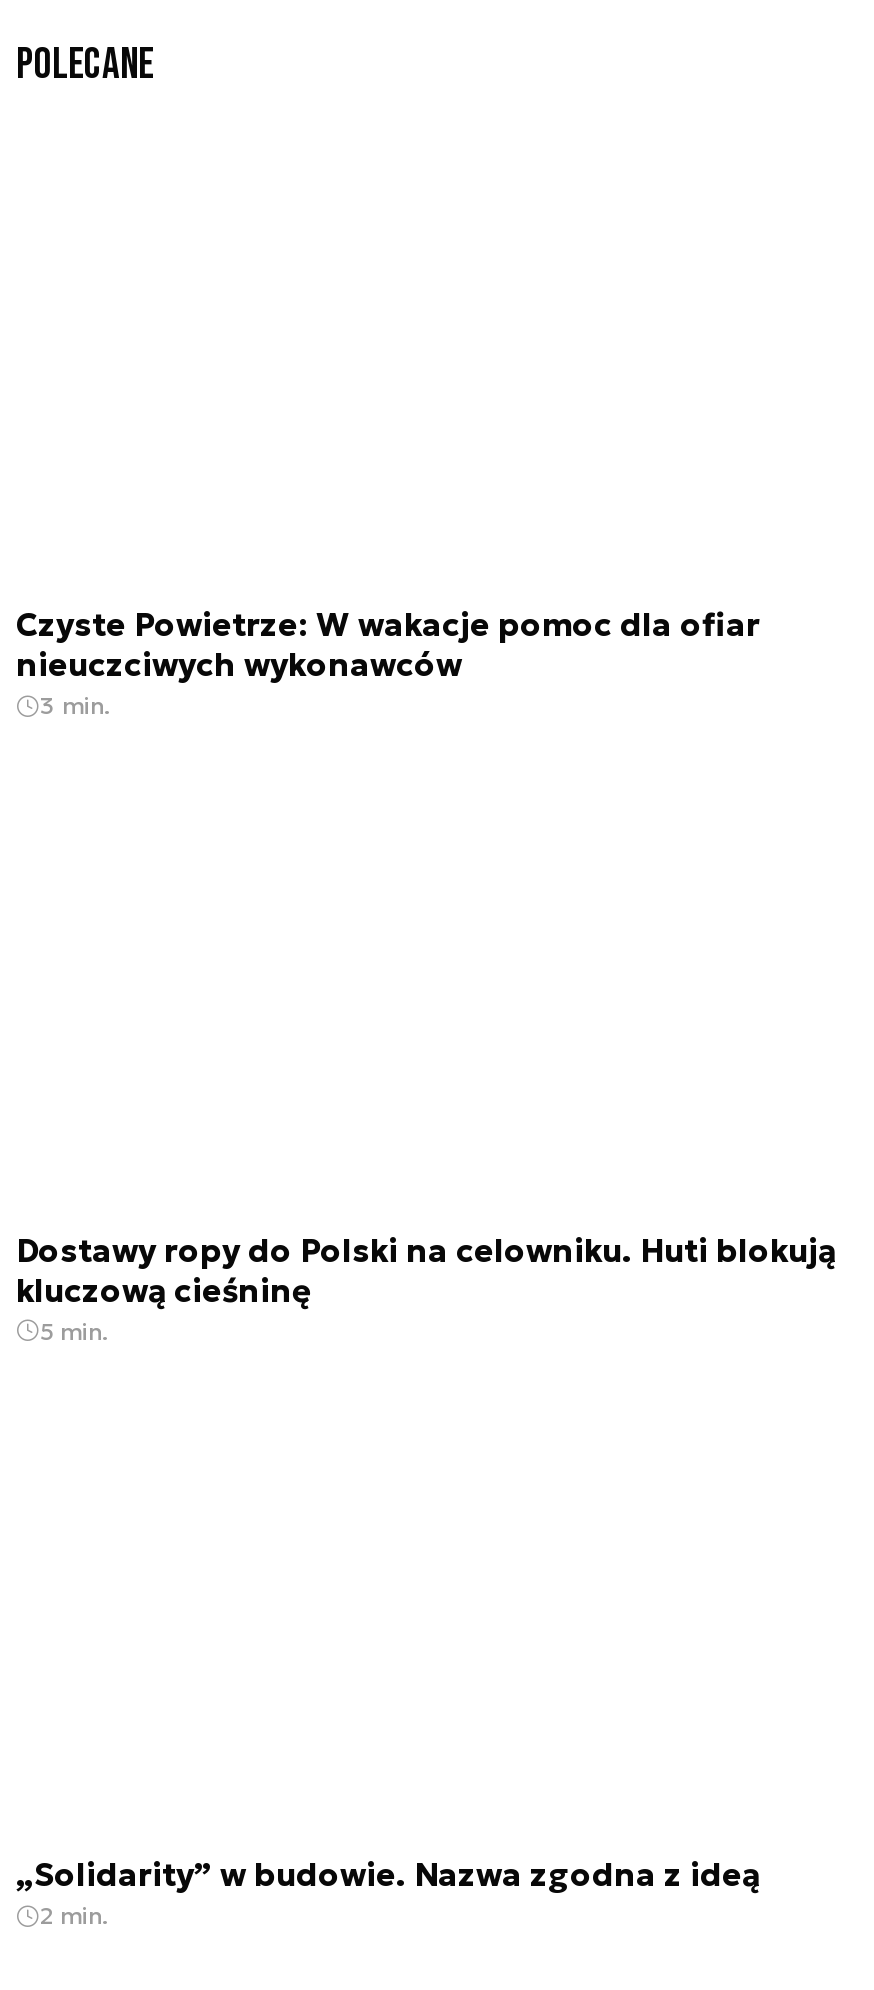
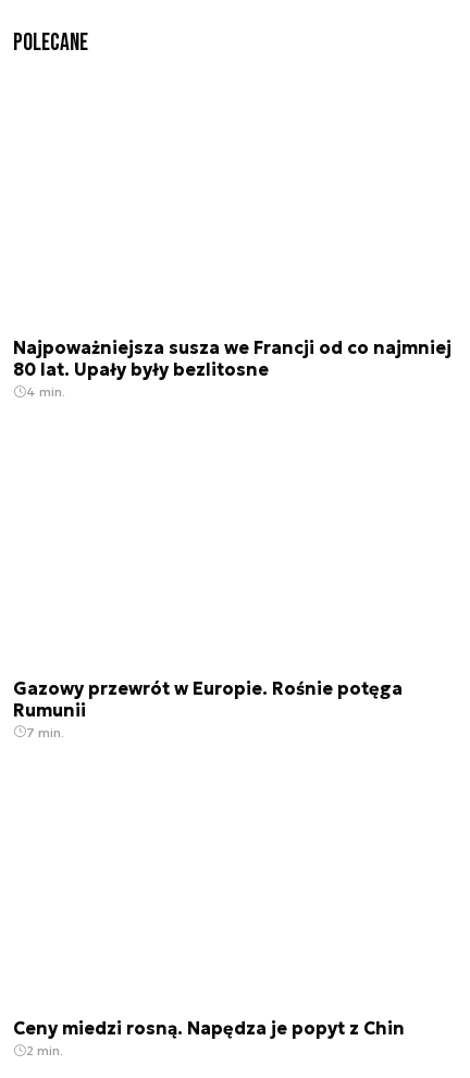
[16,604,760,720] Czyste Powietrze: W wakacje pomoc dla ofiar | nieuczciwych wykonawców | 3 min. -> [13,337,452,400] Najpoważniejsza susza we Francji od co najmniej | 80 lat. Upały były bezlitosne | 4 min.
[16,1230,836,1346] Dostawy ropy do Polski na celowniku. Huti blokują | kluczową cieśninę | 5 min. -> [13,677,403,740] Gazowy przewrót w Europie. Rośnie potęga | Rumunii | 7 min.
[16,1855,760,1895] „Solidarity” w budowie. Nazwa zgodna z ideą -> [13,1017,405,1039] Ceny miedzi rosną. Napędza je popyt z Chin

